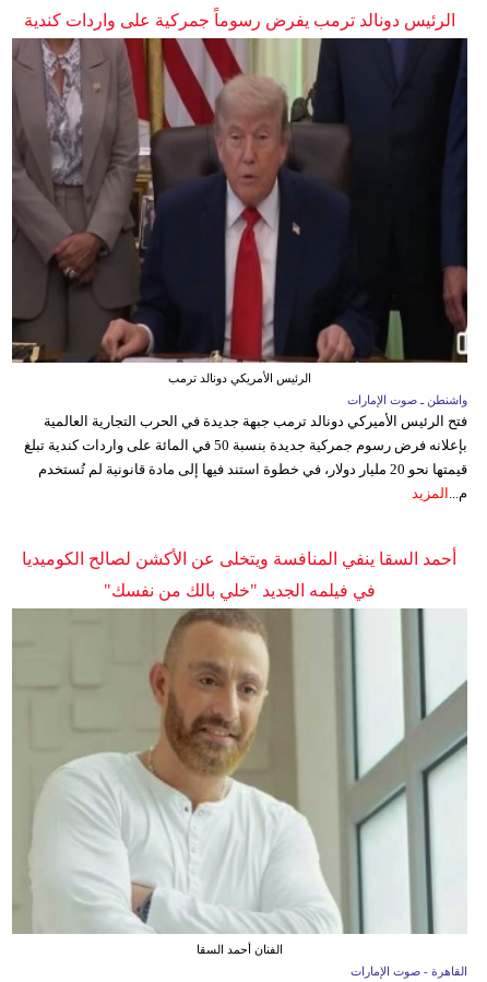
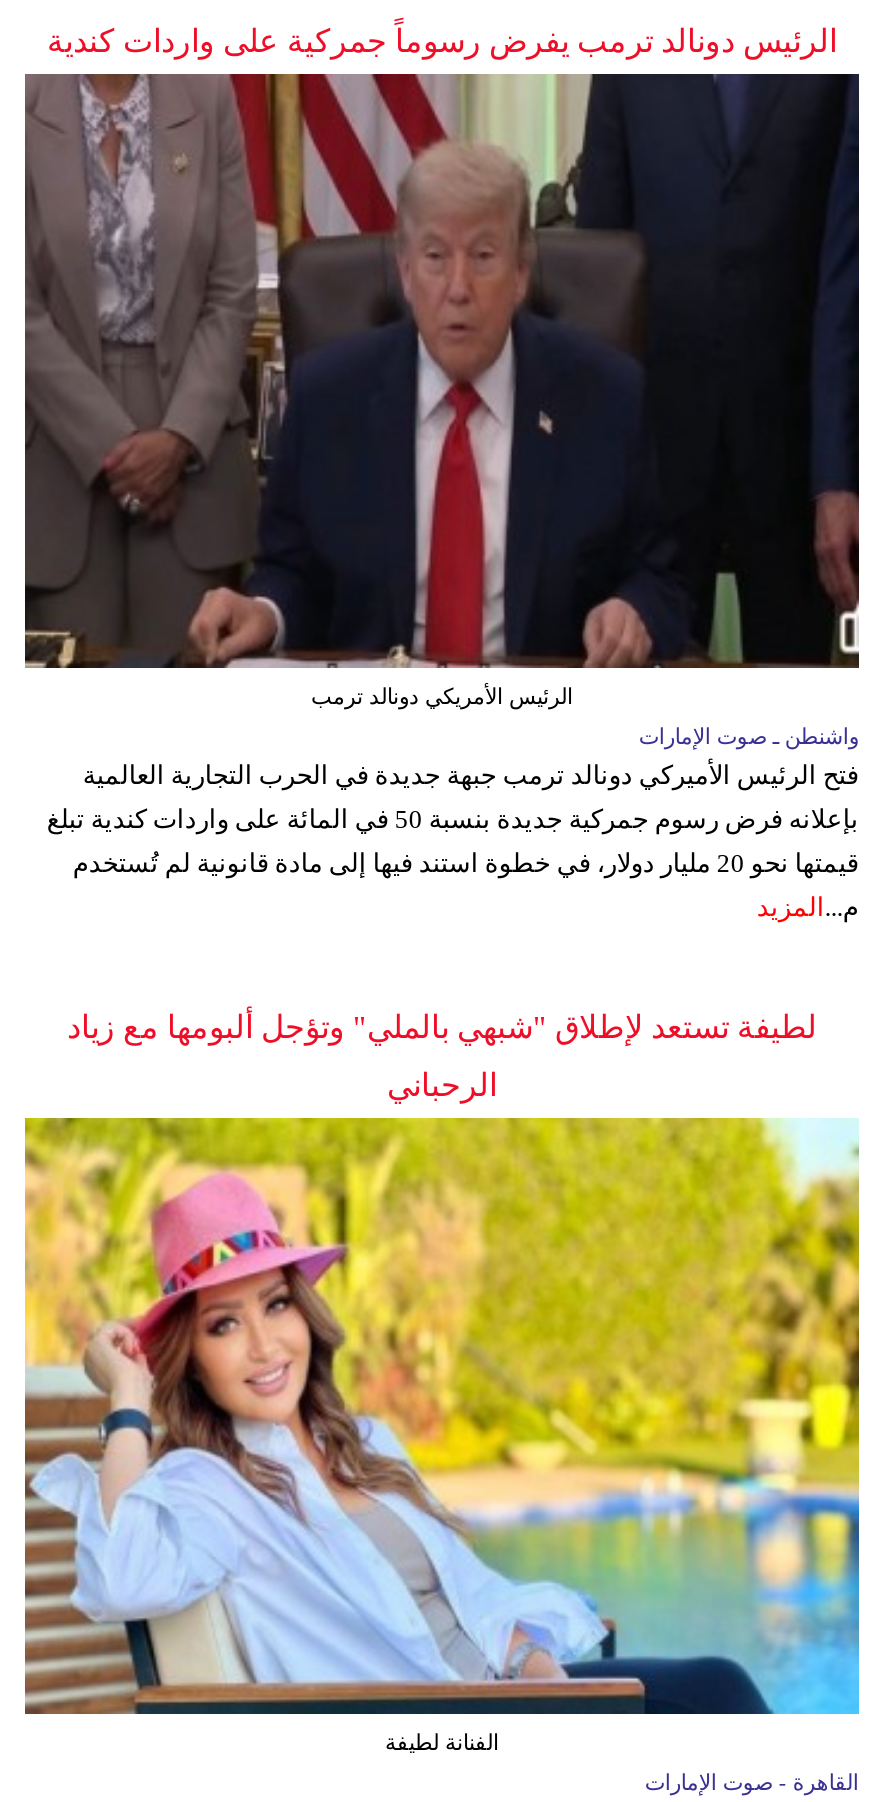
[22,550,457,568] أحمد السقا ينفي المنافسة ويتخلى عن الأكشن لصالح الكوميديا -> [67,1011,817,1045] لطيفة تستعد لإطلاق "شبهي بالملي" وتؤجل ألبومها مع زياد
[104,581,376,600] في فيلمه الجديد "خلي بالك من نفسك" -> [387,1069,497,1103] الرحباني
[11,607,468,956] [image] | الفنان أحمد السقا -> [23,1116,861,1754] [image] | الفنانة لطيفة

